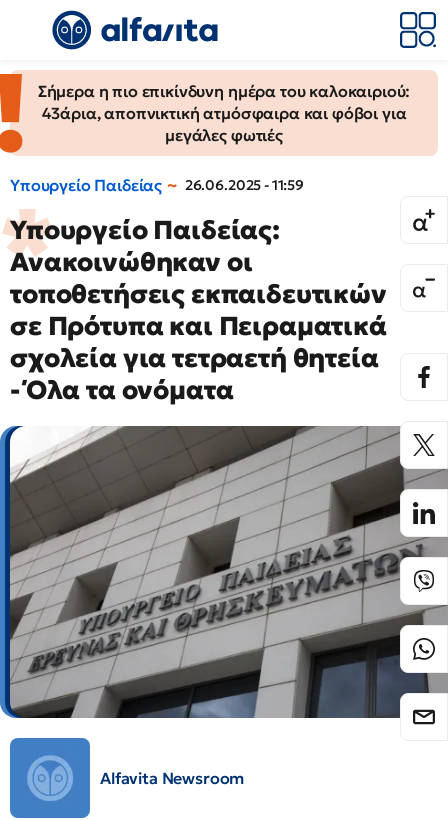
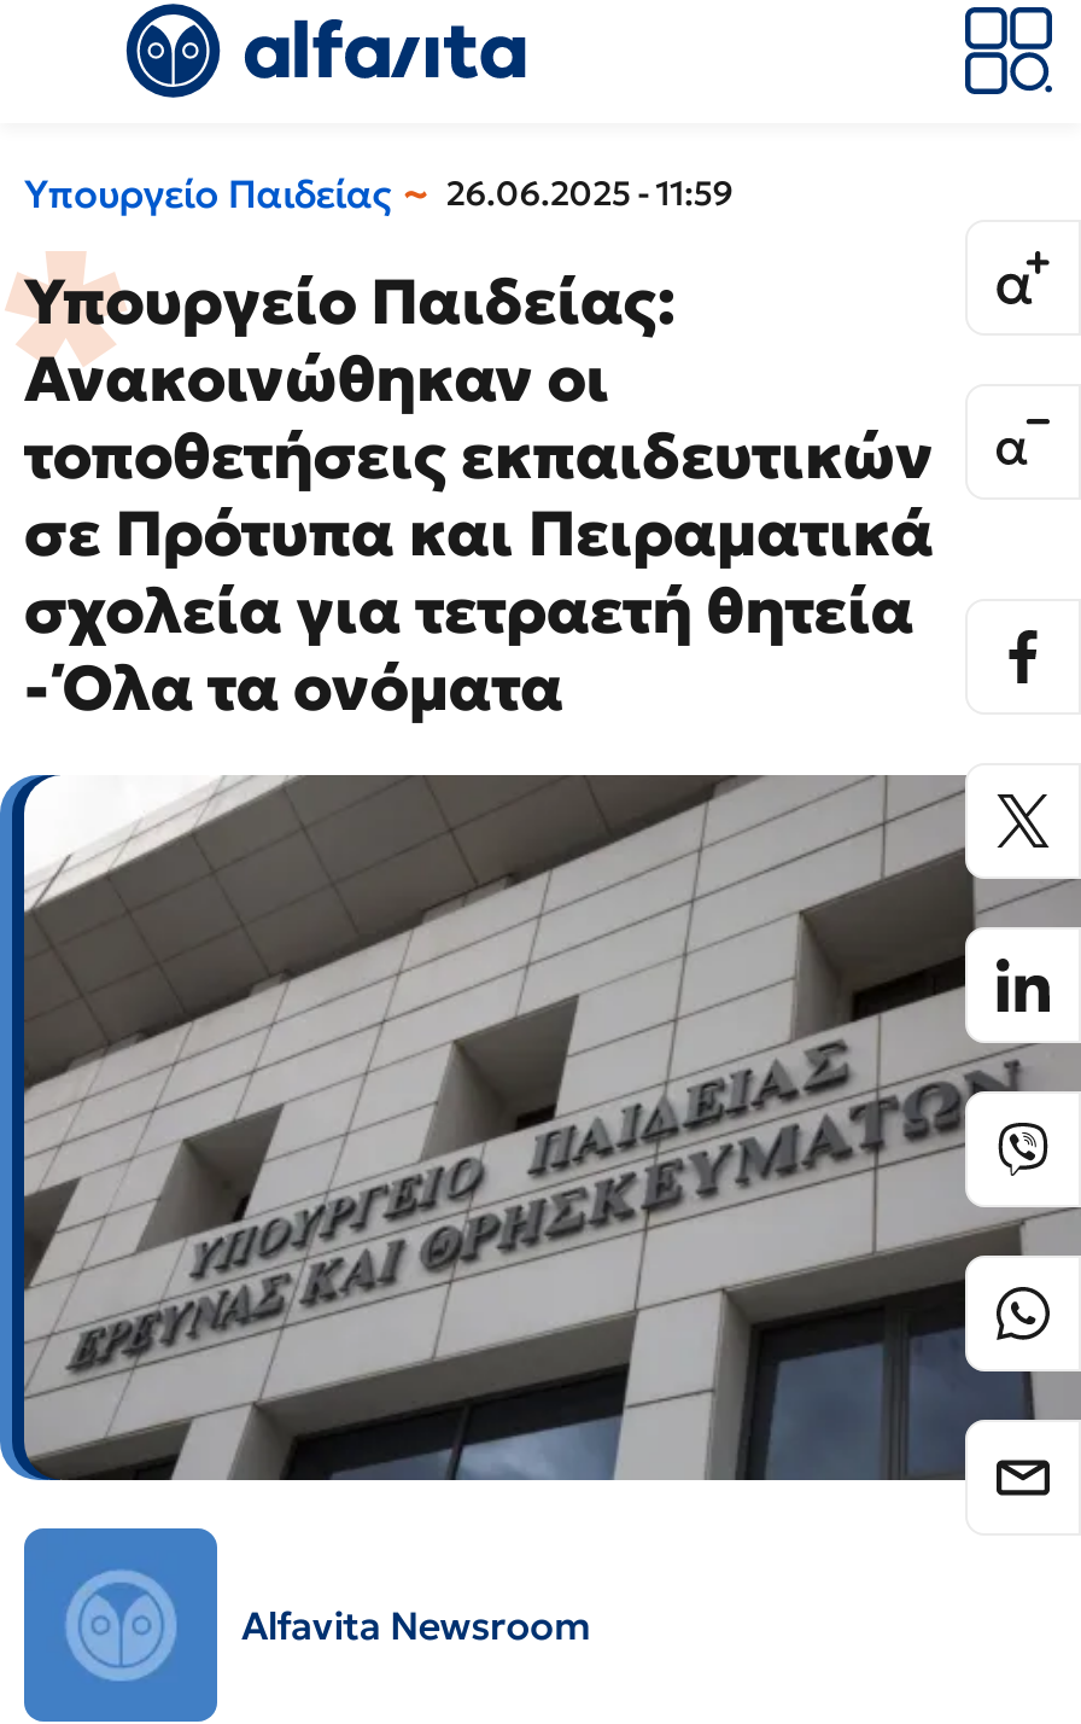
[3,70,438,155] [image] | Σήμερα η πιο επικίνδυνη ημέρα του καλοκαιριού: | 43άρια, αποπνικτική ατμόσφαιρα και φόβοι για | μεγάλες φωτιές -> none

